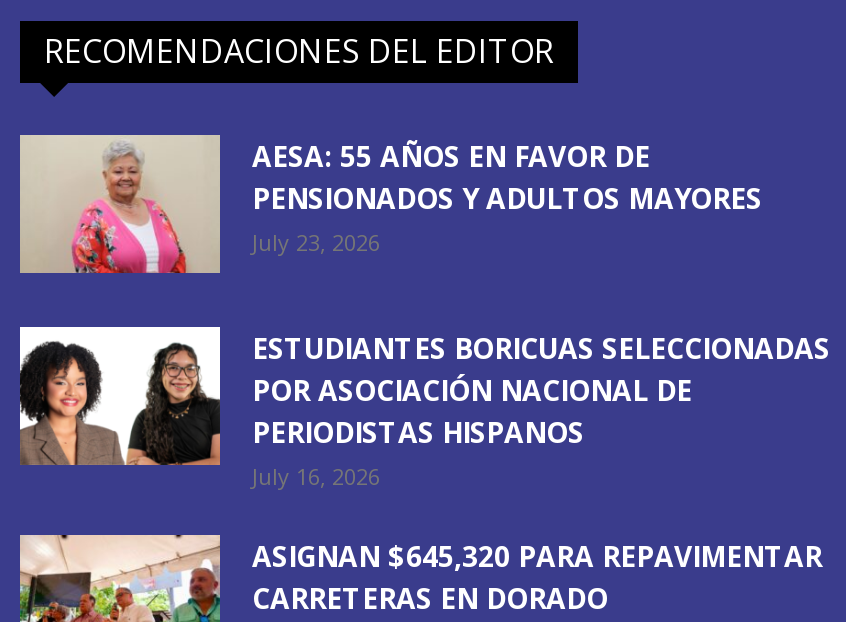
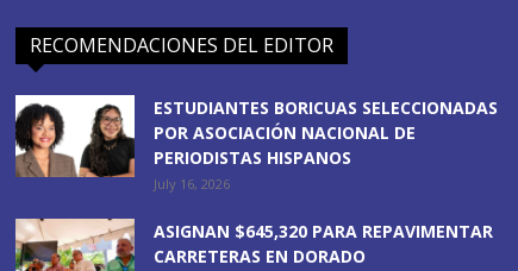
[18,136,762,274] [image] | AESA: 55 AÑOS EN FAVOR DE | PENSIONADOS Y ADULTOS MAYORES | July 23, 2026 -> none

